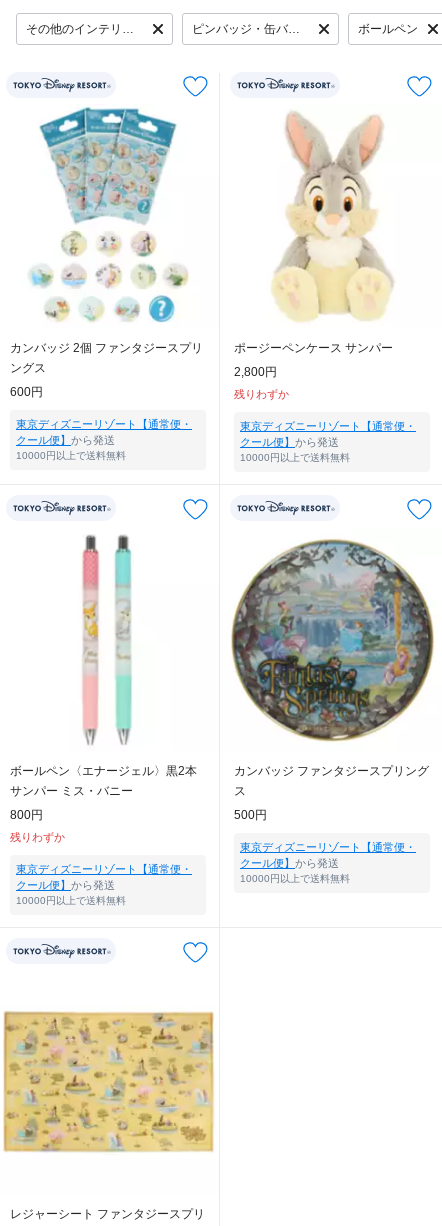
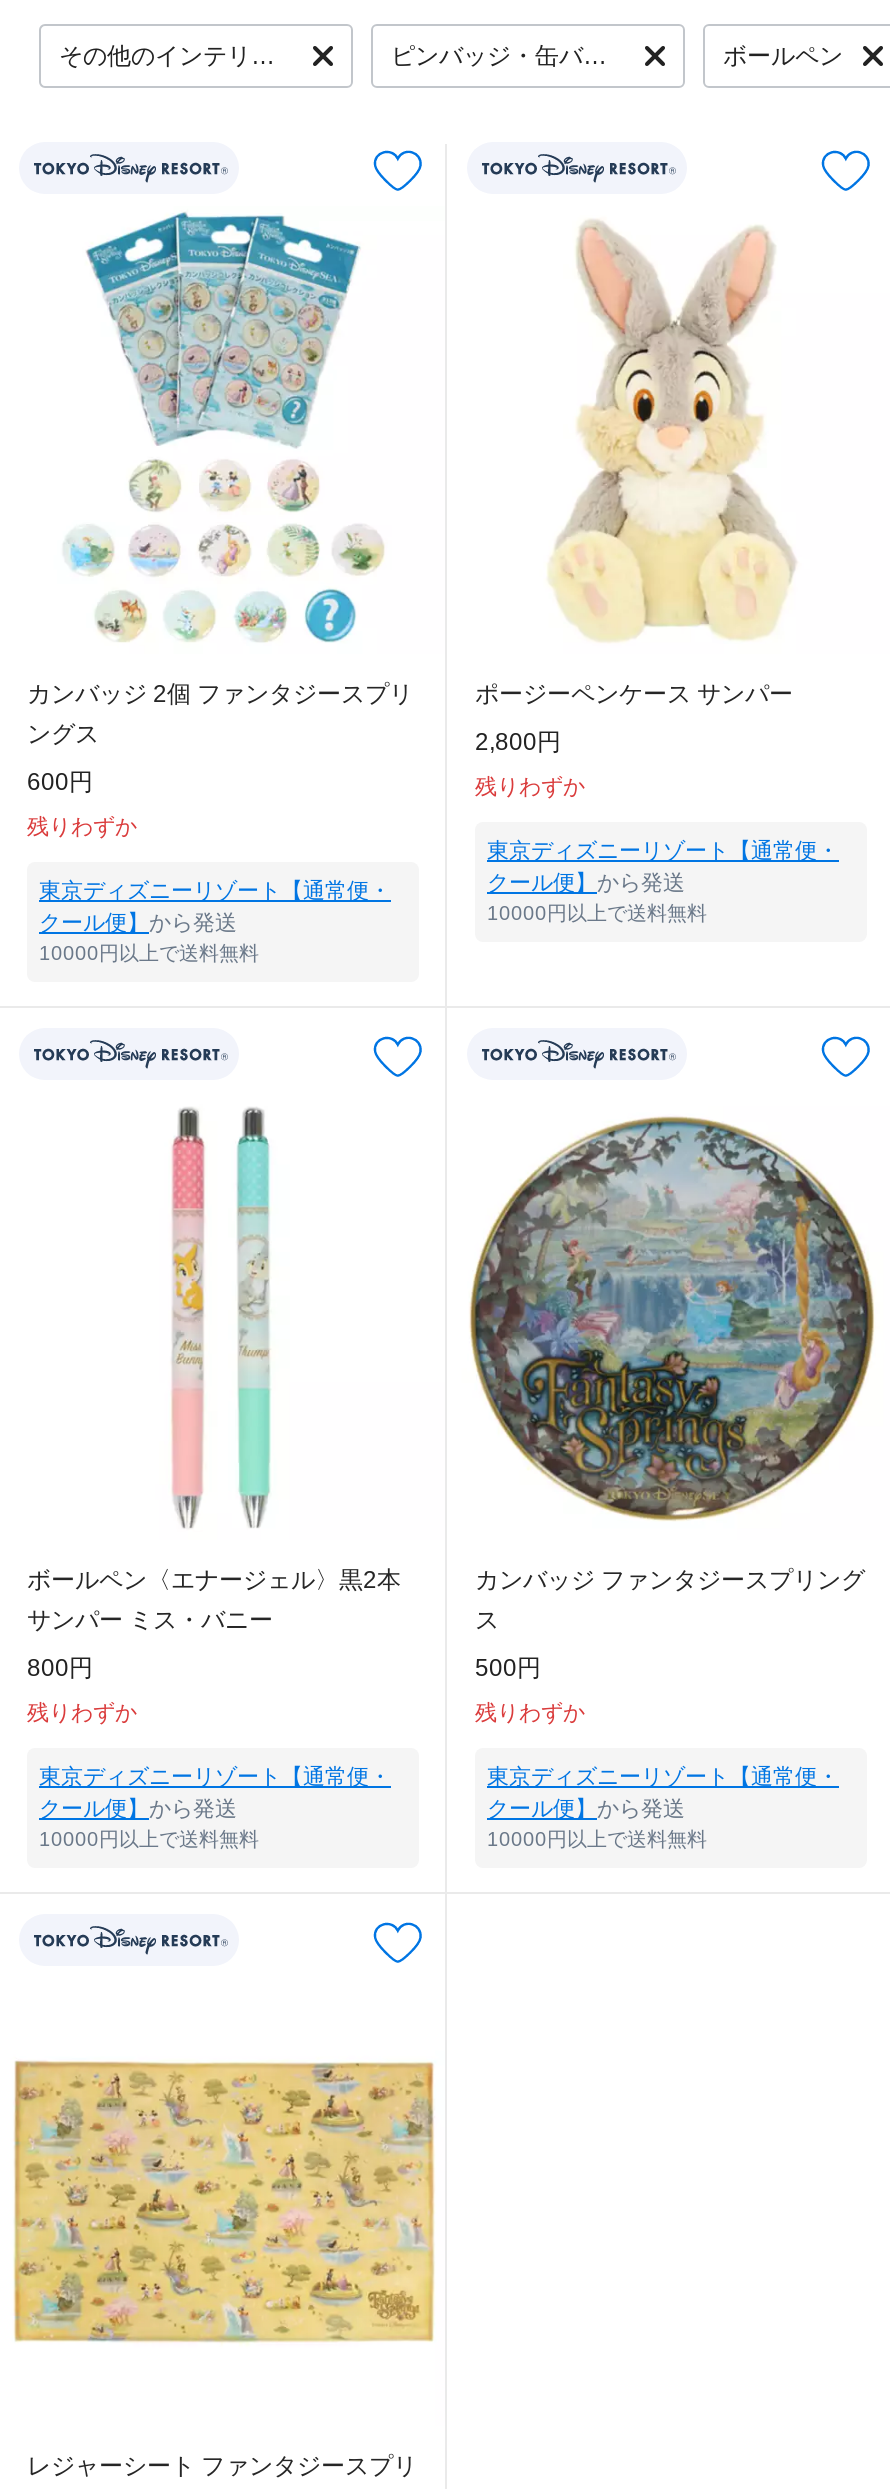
none -> [27,814,137,838] 残りわずか
none -> [475,1700,585,1724] 残りわずか
moved [240,841,416,884] -> [487,1764,839,1850]: 東京ディズニーリゾート【通常便・ | クール便】から発送 | 10000円以上で送料無料

